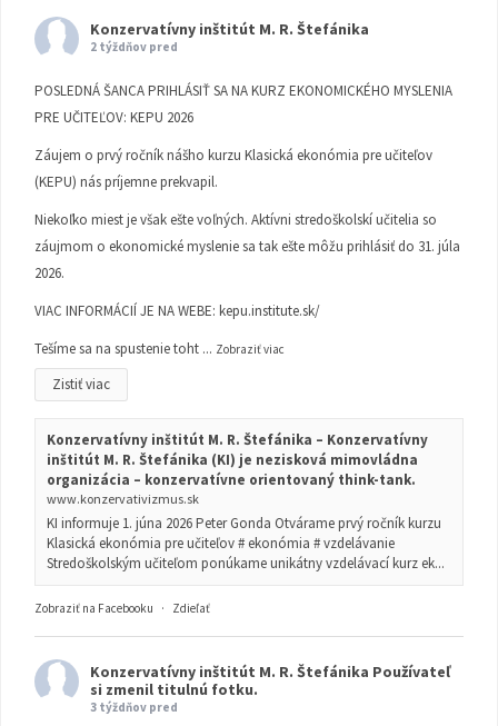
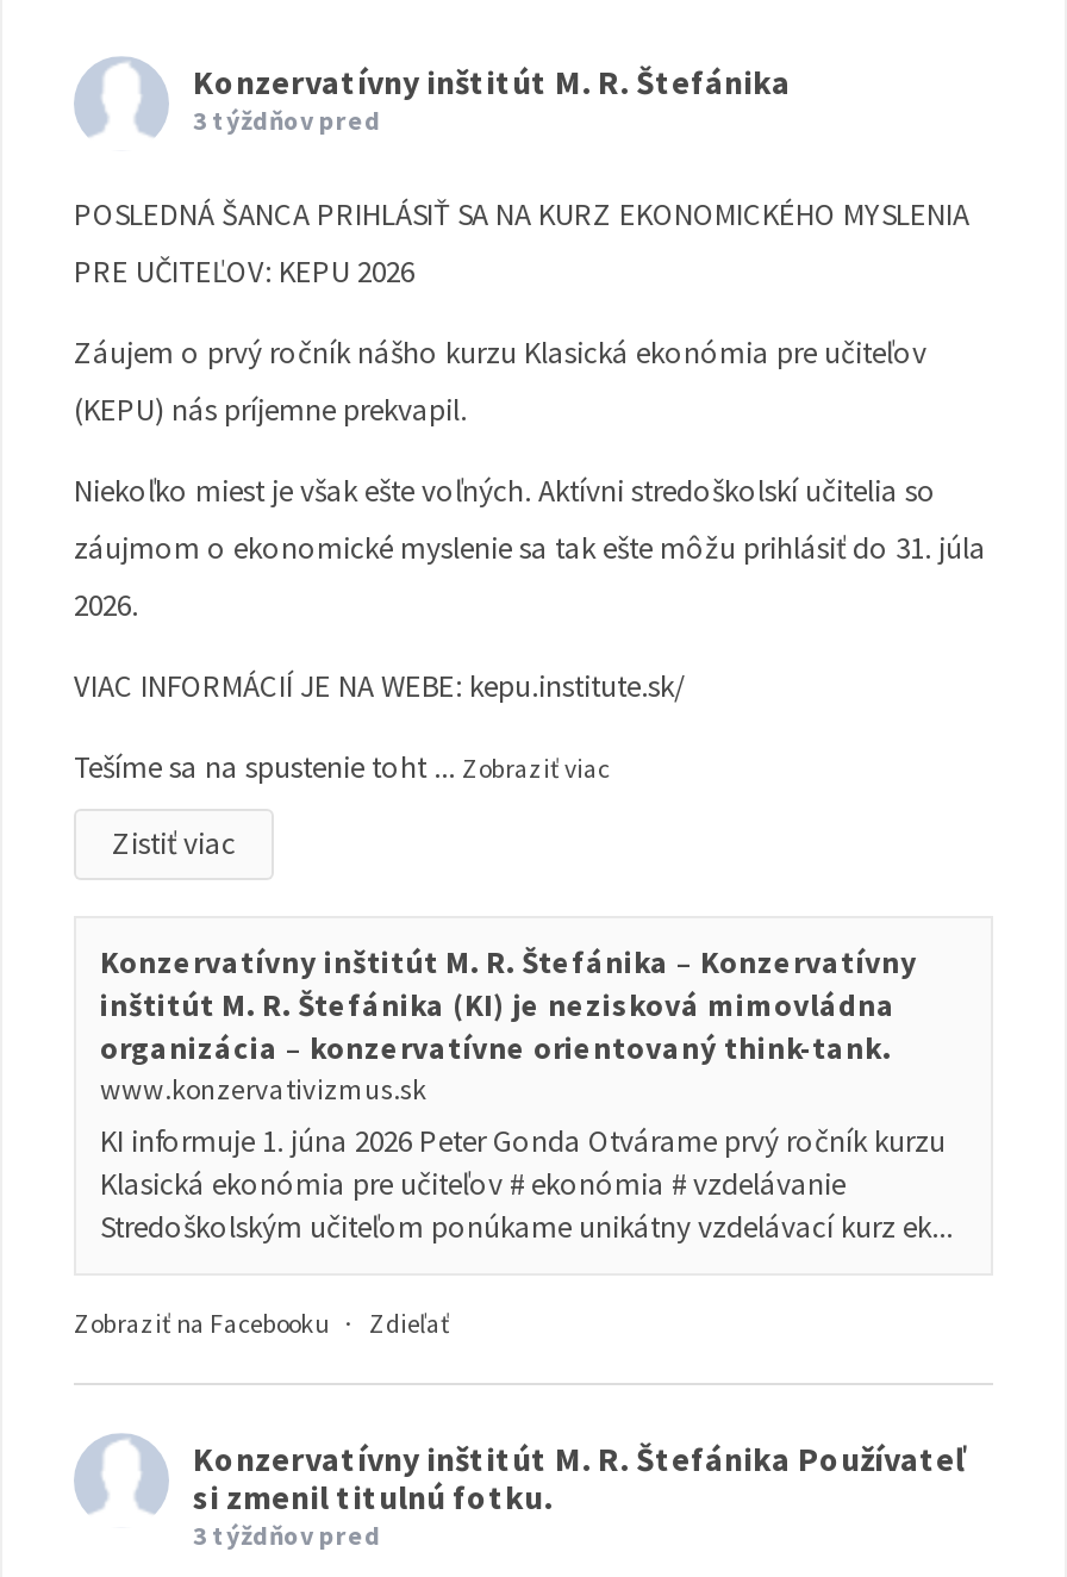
[90,39,178,54] 2 týždňov pred -> [193,103,381,136] 3 týždňov pred

